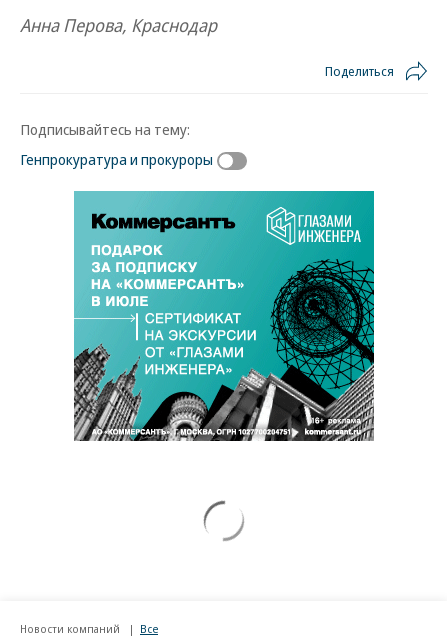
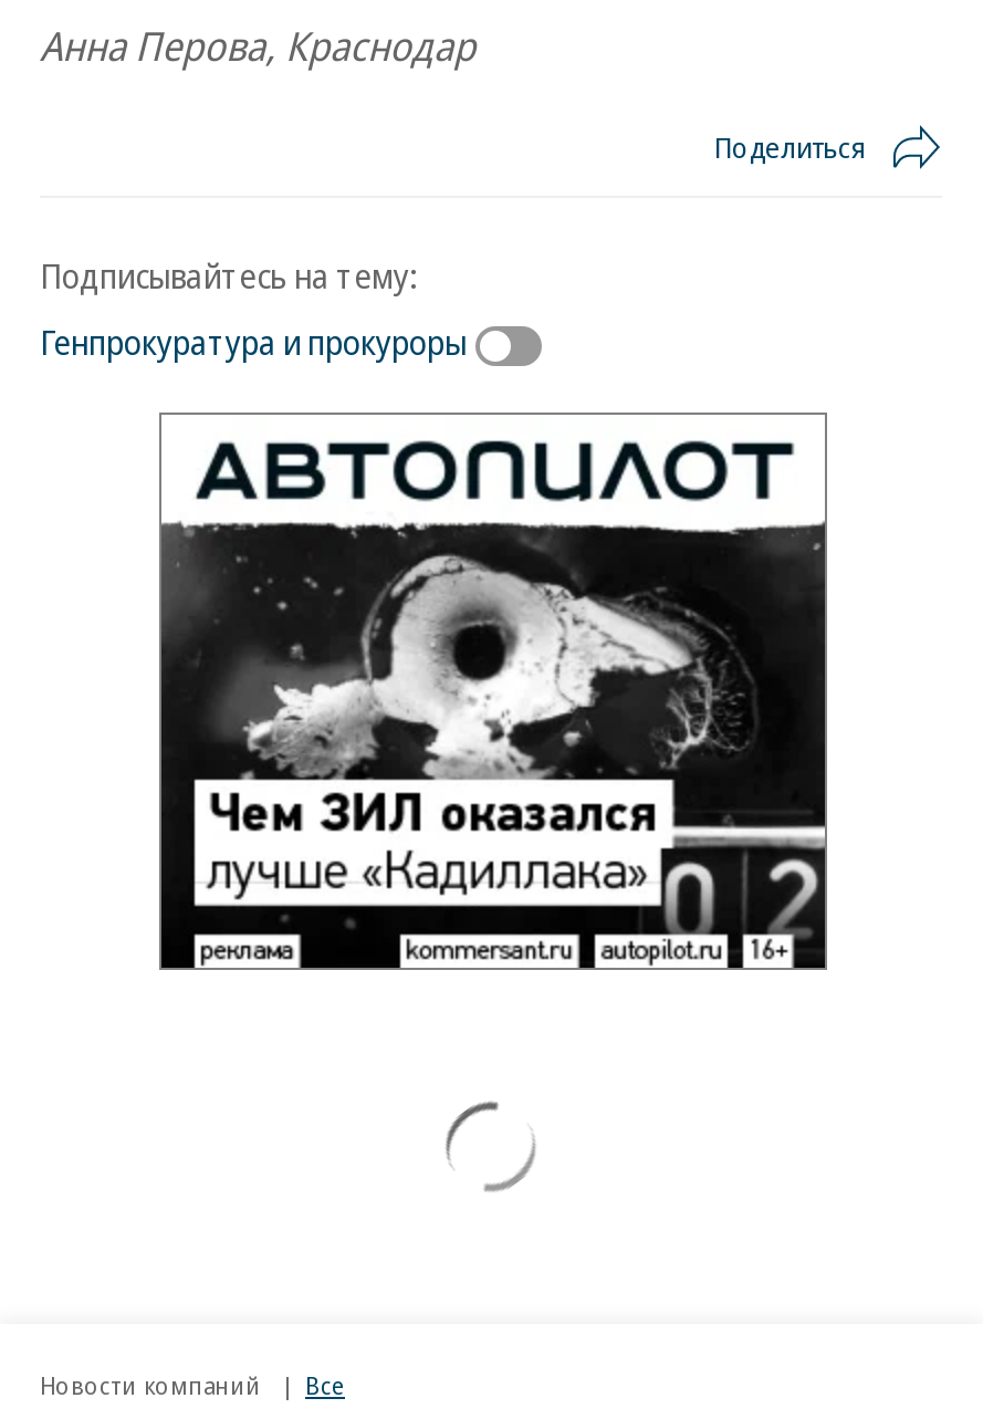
[74,191,376,441] [image] -> [159,413,829,970] [image]

